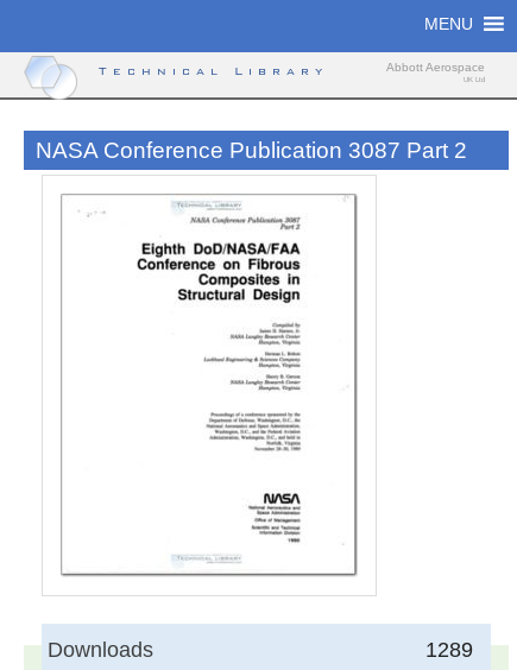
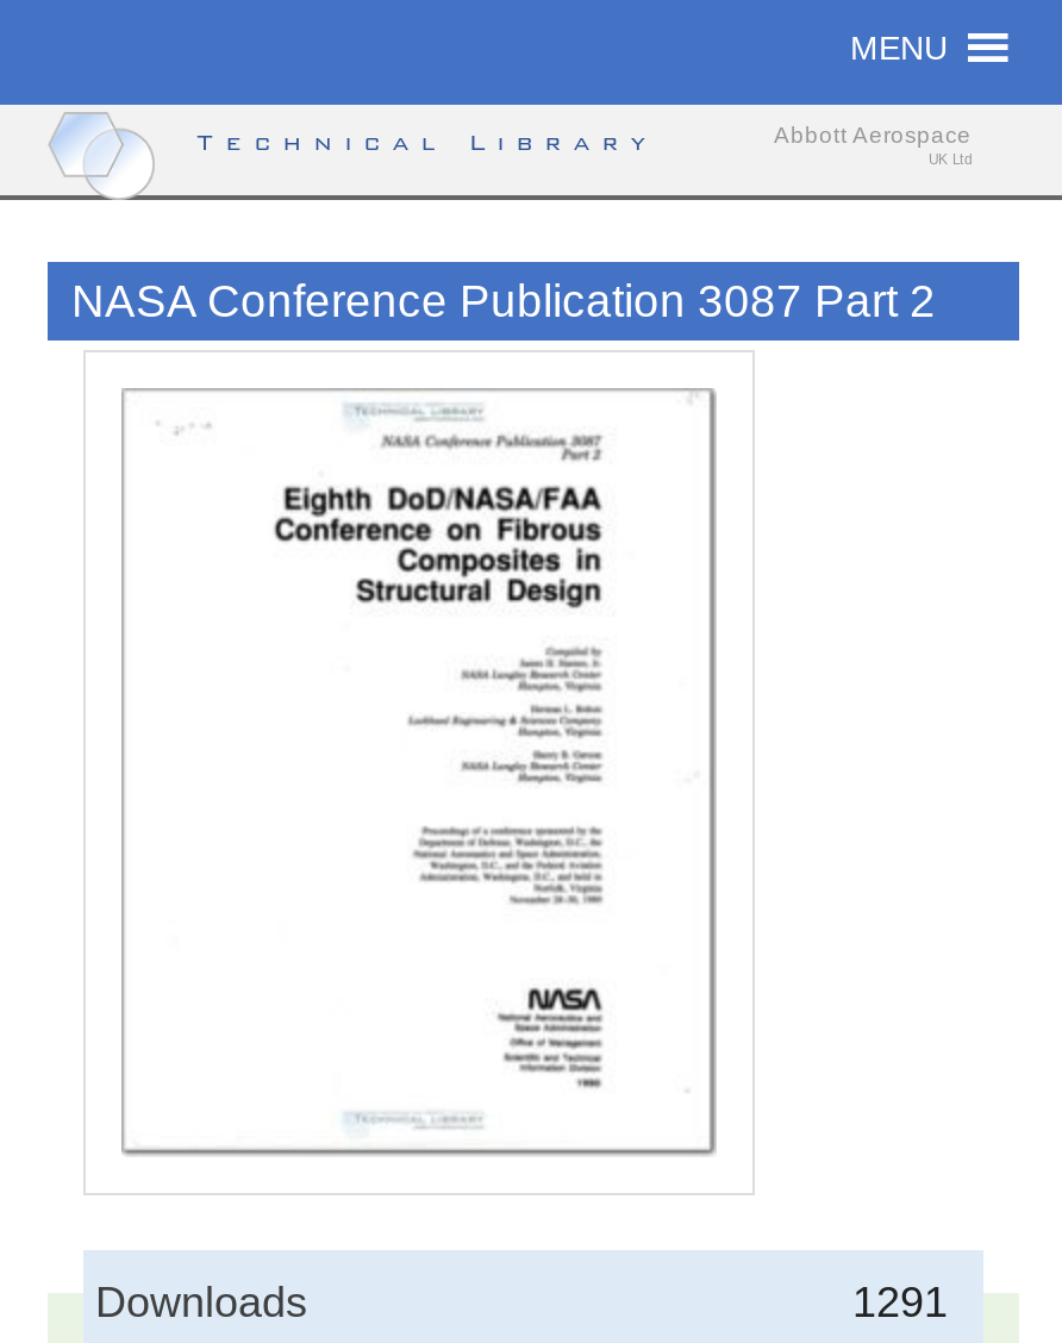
[425,638,473,662] 1289 -> [852,1279,948,1327] 1291

